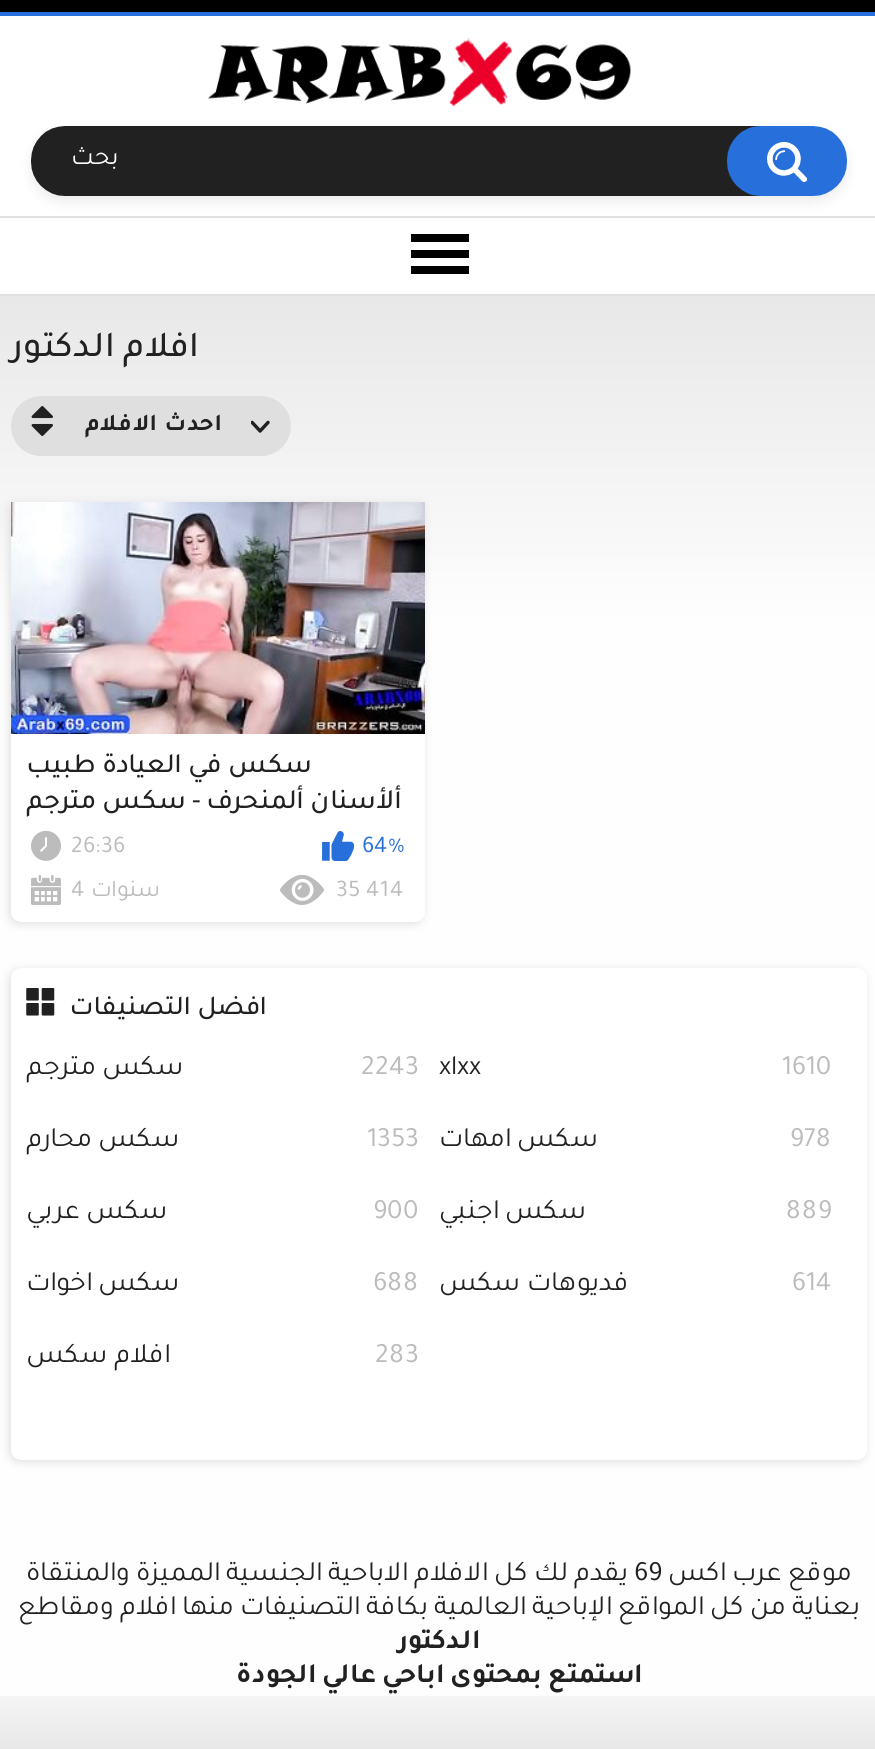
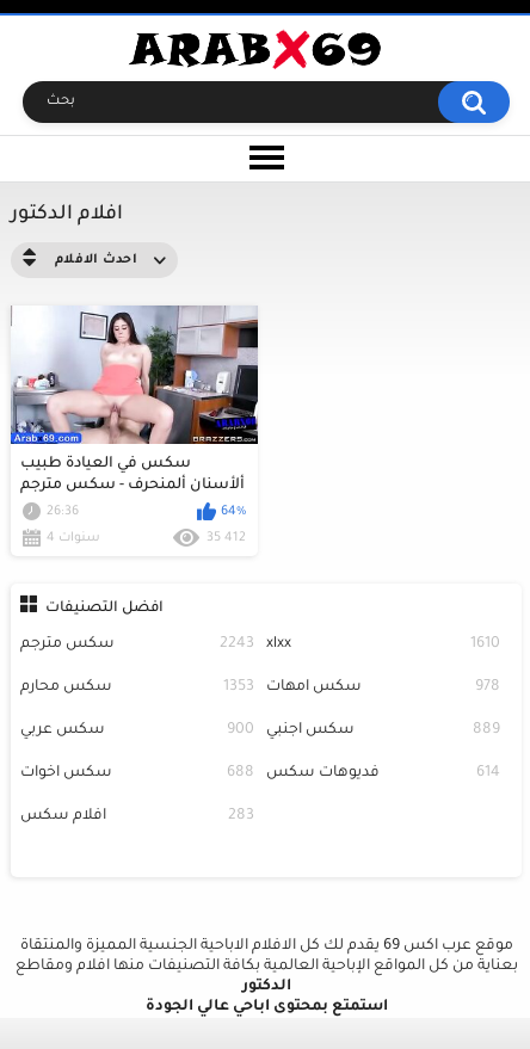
[336,880,404,904] 35 414 -> [206,531,245,545] 35 412

